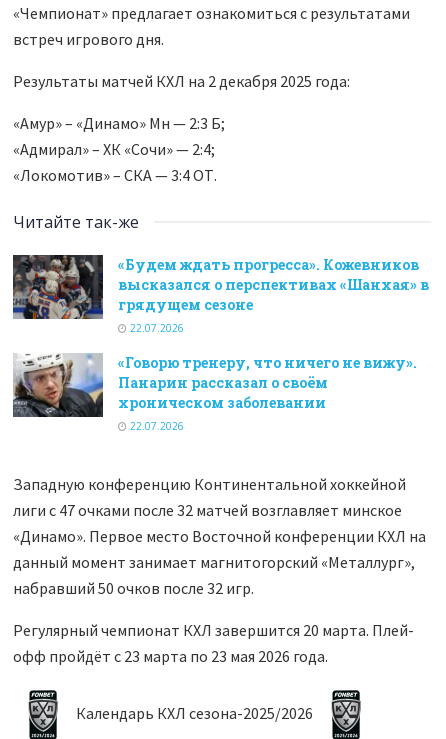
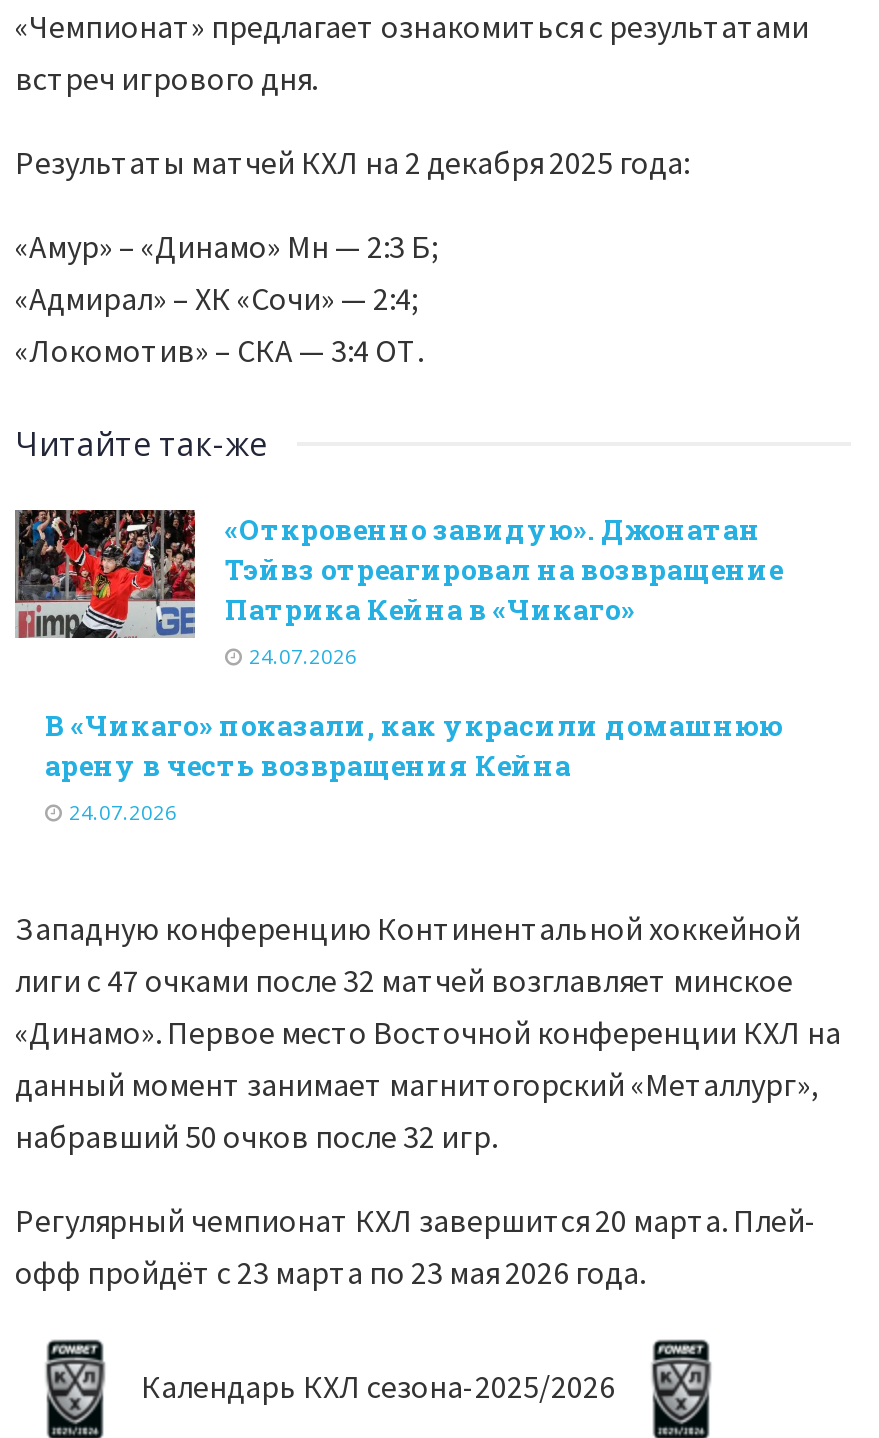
[12,255,429,335] [image] | «Будем ждать прогресса». Кожевников | высказался о перспективах «Шанхая» в | грядущем сезоне | 22.07.2026 -> [15,510,783,670] [image] | «Откровенно завидую». Джонатан | Тэйвз отреагировал на возвращение | Патрика Кейна в «Чикаго» | 24.07.2026
[118,353,417,433] «Говорю тренеру, что ничего не вижу». | Панарин рассказал о своём | хроническом заболевании | 22.07.2026 -> [45,706,783,826] В «Чикаго» показали, как украсили домашнюю | арену в честь возвращения Кейна | 24.07.2026

